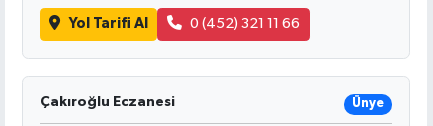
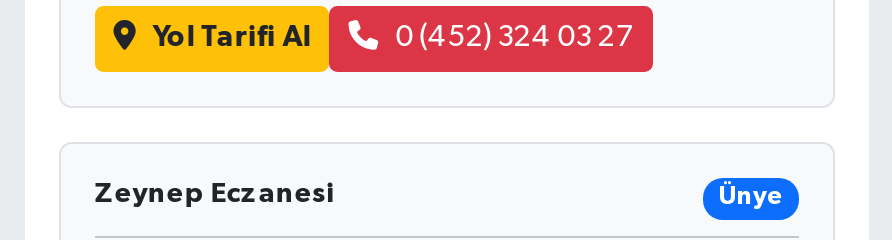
[190,16,300,31] 0 (452) 321 11 66 -> [395,23,633,53] 0 (452) 324 03 27
[40,95,175,109] Çakıroğlu Eczanesi -> [95,179,335,207] Zeynep Eczanesi

